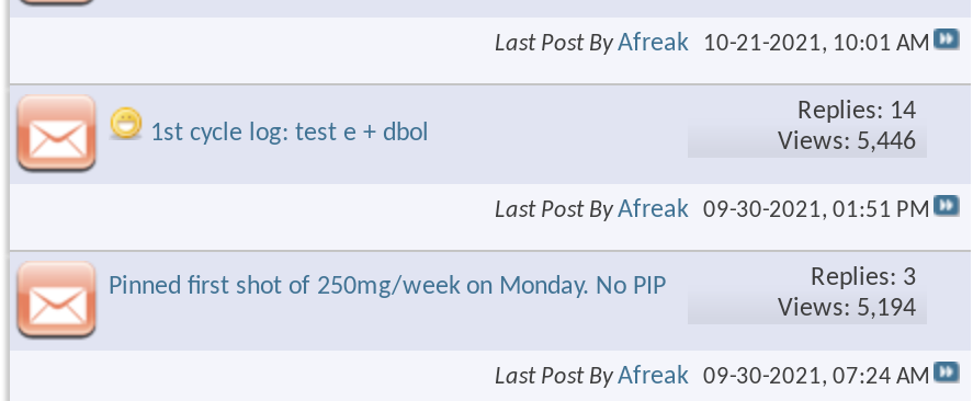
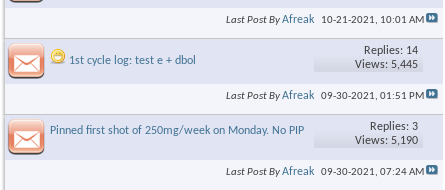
[778,129,916,156] Views: 5,446 -> [355,59,418,71] Views: 5,445
[778,296,916,322] Views: 5,194 -> [355,135,418,147] Views: 5,190

